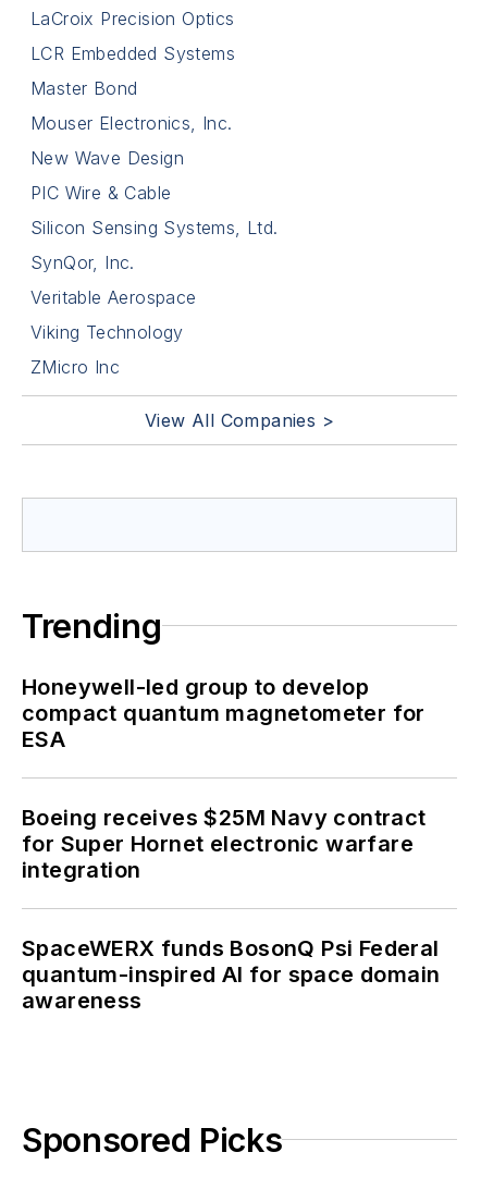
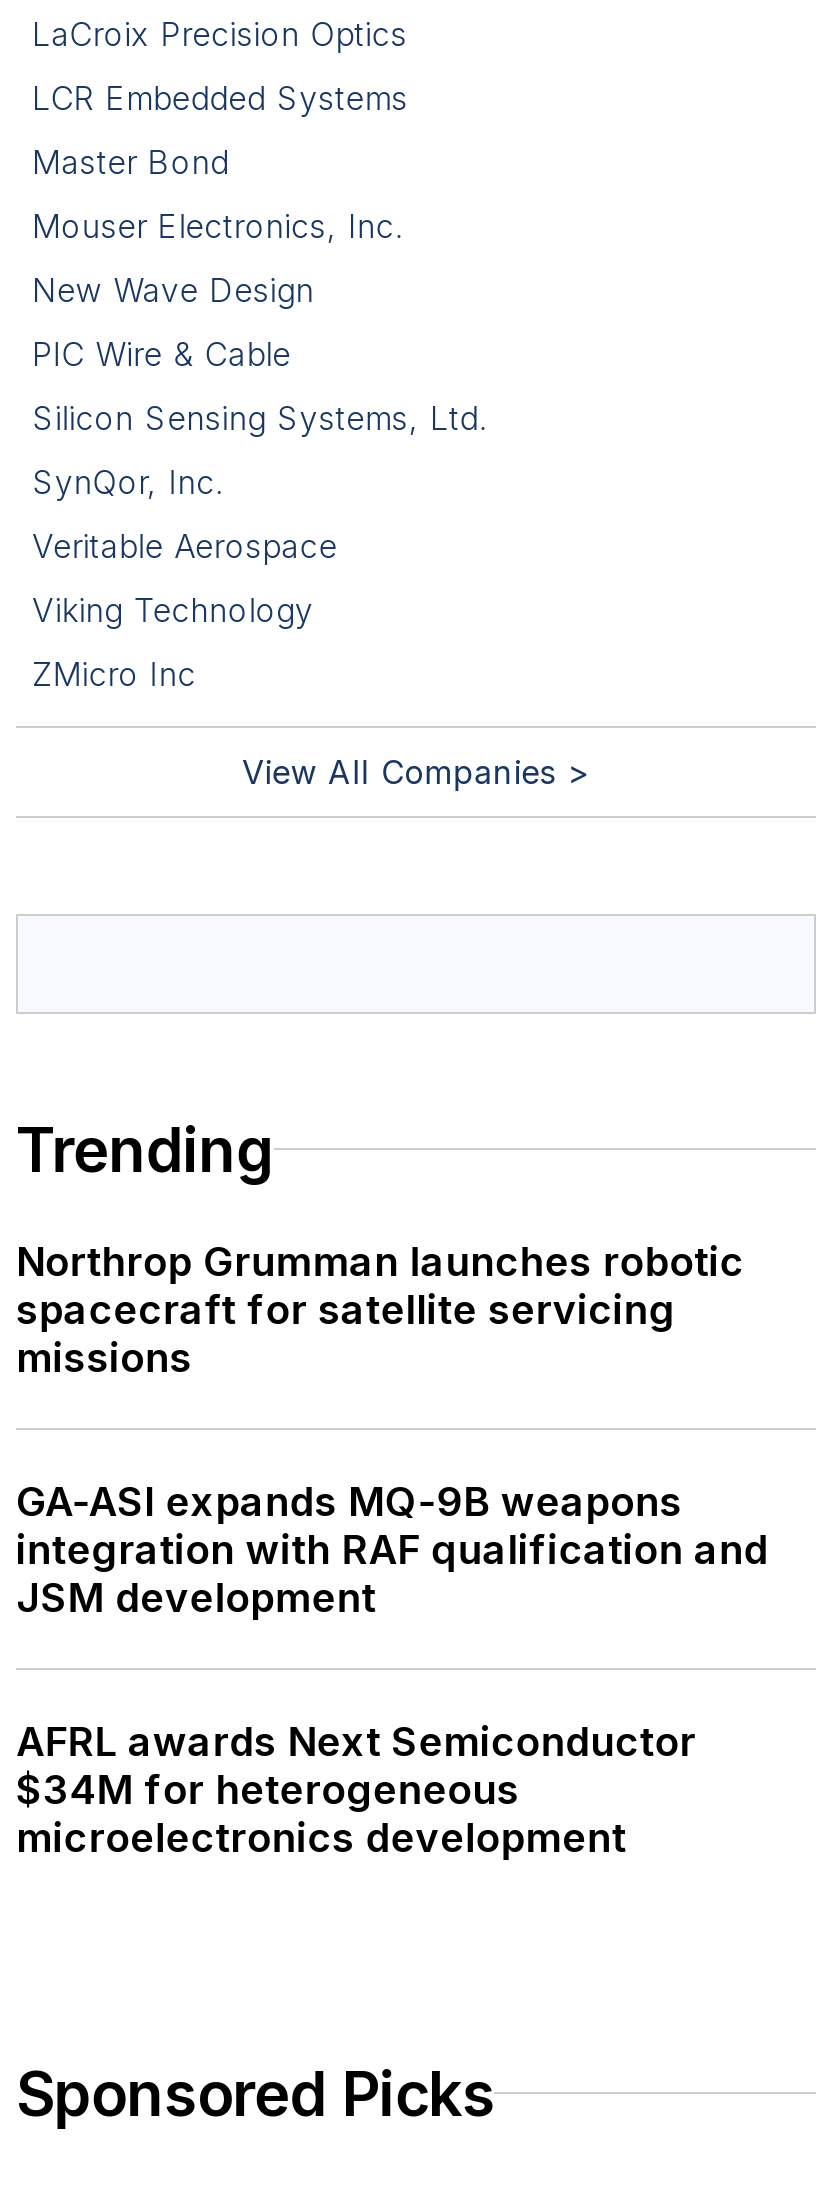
[22,674,425,752] Honeywell-led group to develop | compact quantum magnetometer for | ESA -> [16,1237,744,1381] Northrop Grumman launches robotic | spacecraft for satellite servicing | missions
[22,804,426,883] Boeing receives $25M Navy contract | for Super Hornet electronic warfare | integration -> [16,1477,768,1621] GA-ASI expands MQ-9B weapons | integration with RAF qualification and | JSM development
[22,935,440,1013] SpaceWERX funds BosonQ Psi Federal | quantum-inspired AI for space domain | awareness -> [16,1717,696,1861] AFRL awards Next Semiconductor | $34M for heterogeneous | microelectronics development

